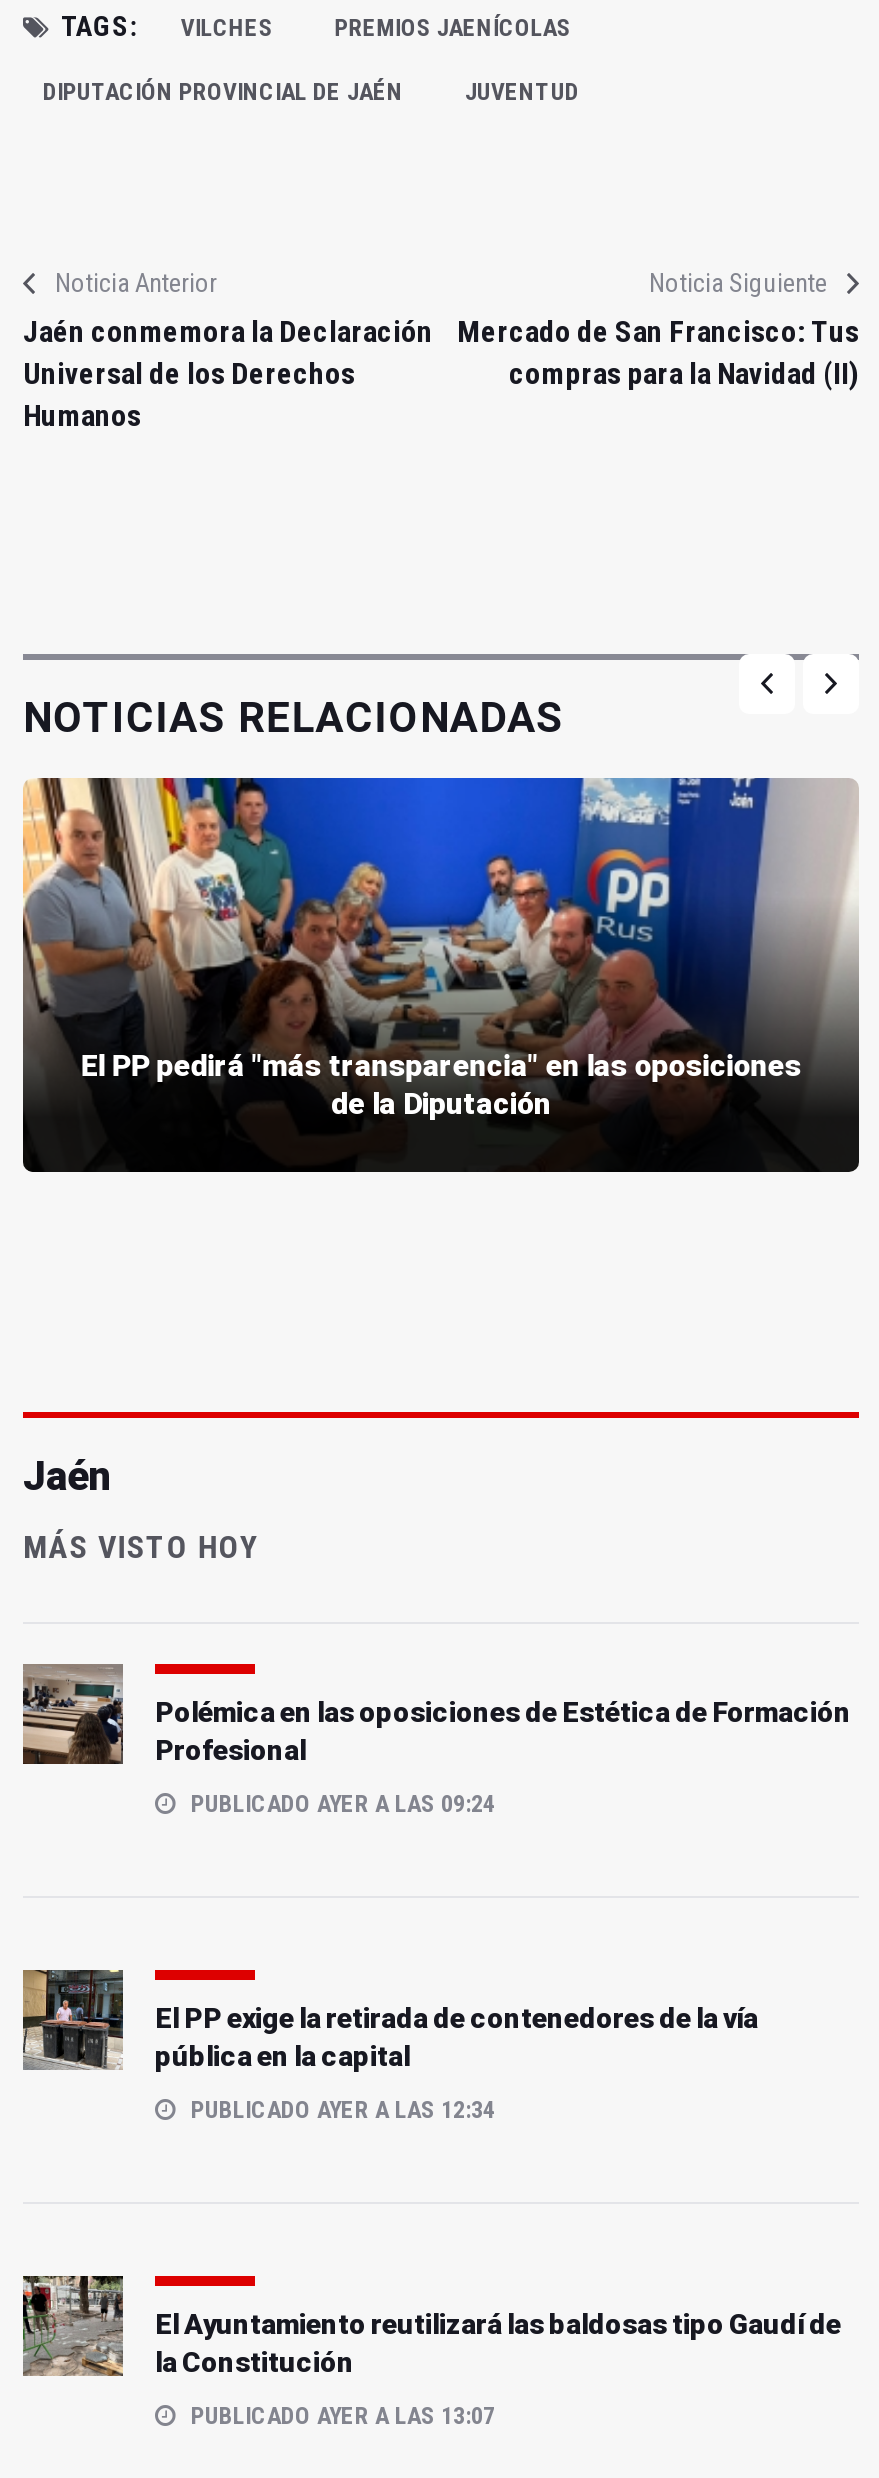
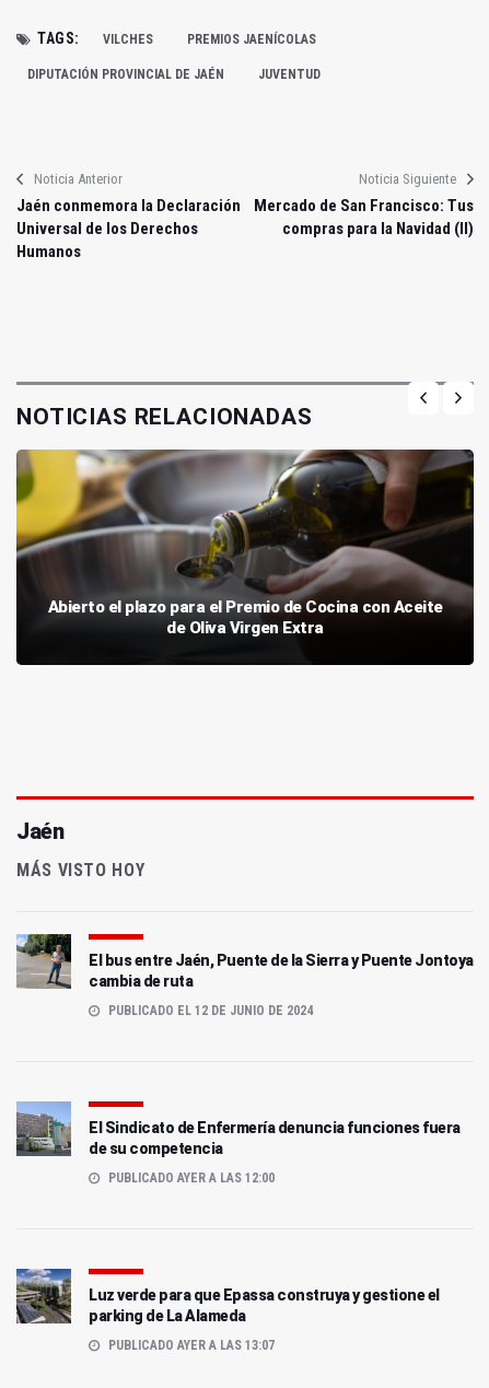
[21,776,859,1121] [image] | El PP pedirá "más transparencia" en las oposiciones | de la Diputación -> [15,448,475,637] [image] | Abierto el plazo para el Premio de Cocina con Aceite | de Oliva Virgen Extra
[21,1662,851,1765] [image] | Polémica en las oposiciones de Estética de Formación | Profesional -> [16,934,473,989] [image] | El bus entre Jaén, Puente de la Sierra y Puente Jontoya | cambia de ruta
[185,1789,495,1817] PUBLICADO AYER A LAS 09:24 -> [105,1002,313,1018] PUBLICADO EL 12 DE JUNIO DE 2024
[21,1968,758,2071] [image] | El PP exige la retirada de contenedores de la vía | pública en la capital -> [16,1101,460,1157] [image] | El Sindicato de Enfermería denuncia funciones fuera | de su competencia
[185,2095,495,2123] PUBLICADO AYER A LAS 12:34 -> [105,1170,275,1185] PUBLICADO AYER A LAS 12:00
[21,2274,841,2377] [image] | El Ayuntamiento reutilizará las baldosas tipo Gaudí de | la Constitución -> [15,1268,439,1324] [image] | Luz verde para que Epassa construya y gestione el | parking de La Alameda

